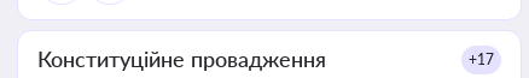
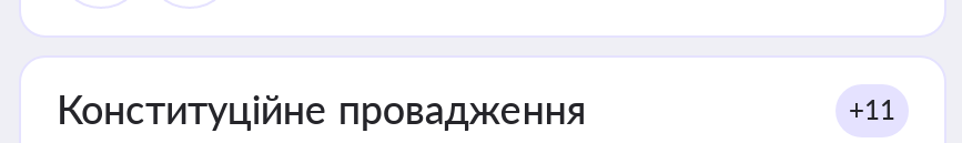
[469,50,494,68] +17 -> [849,93,895,126] +11

